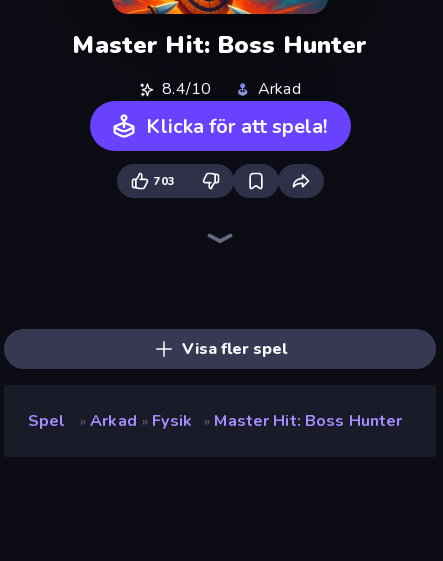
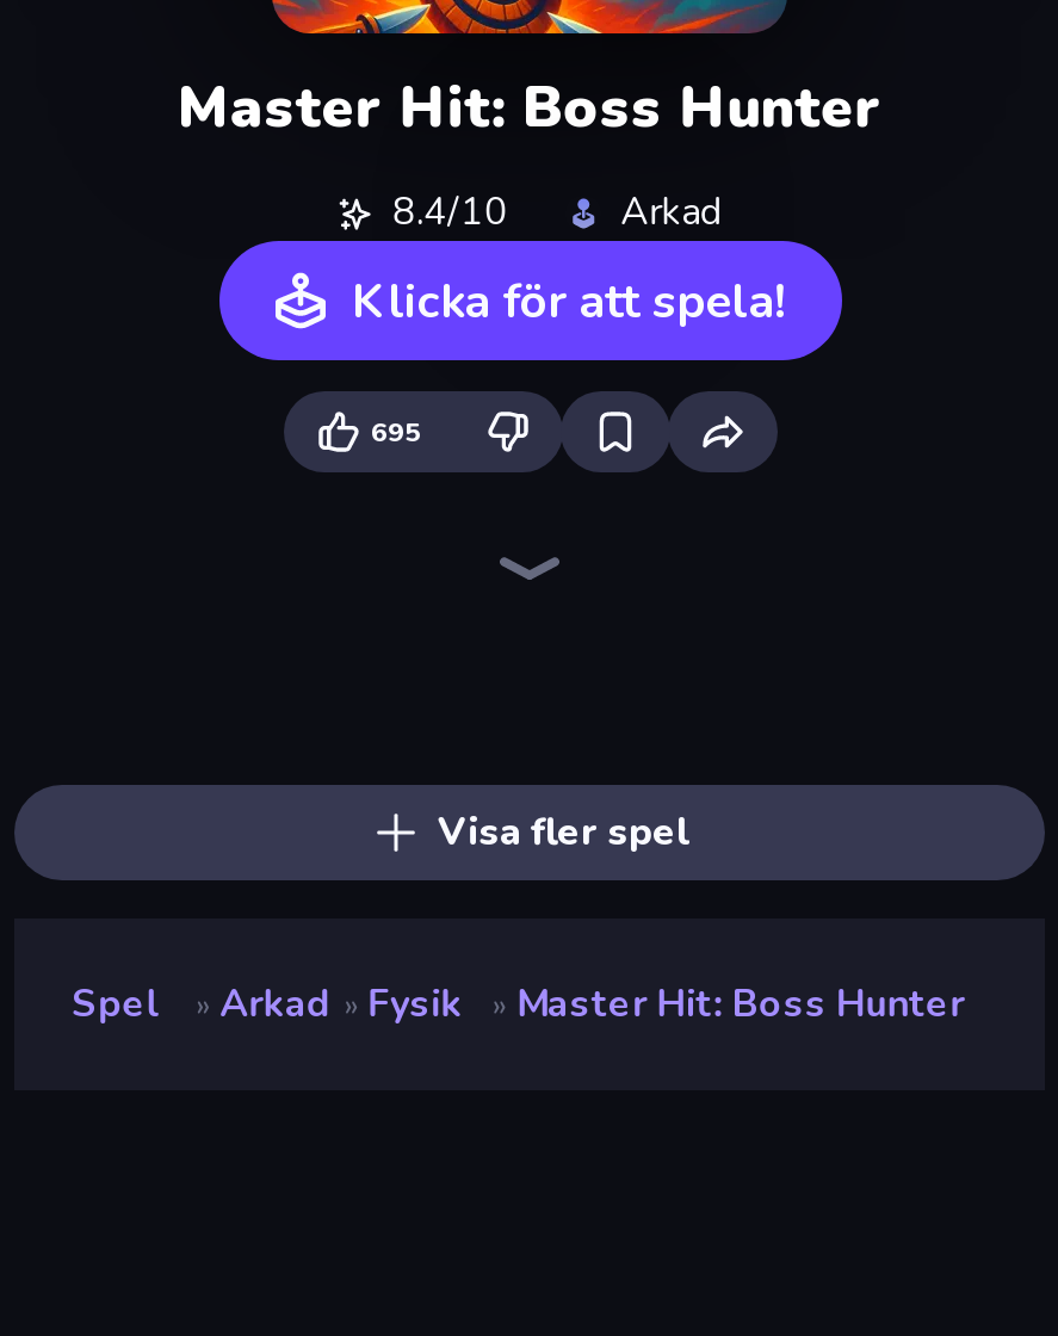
[153,173,174,188] 703 -> [371,414,421,450] 695

